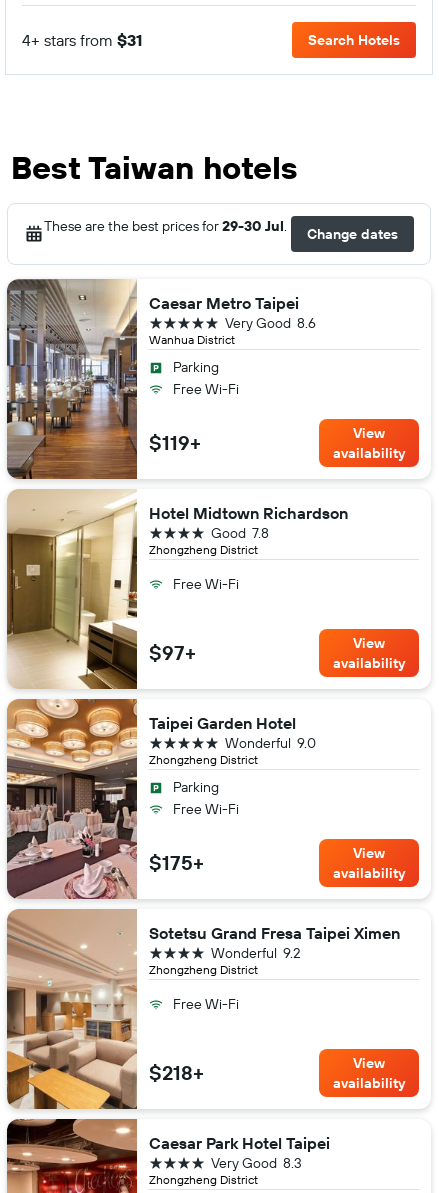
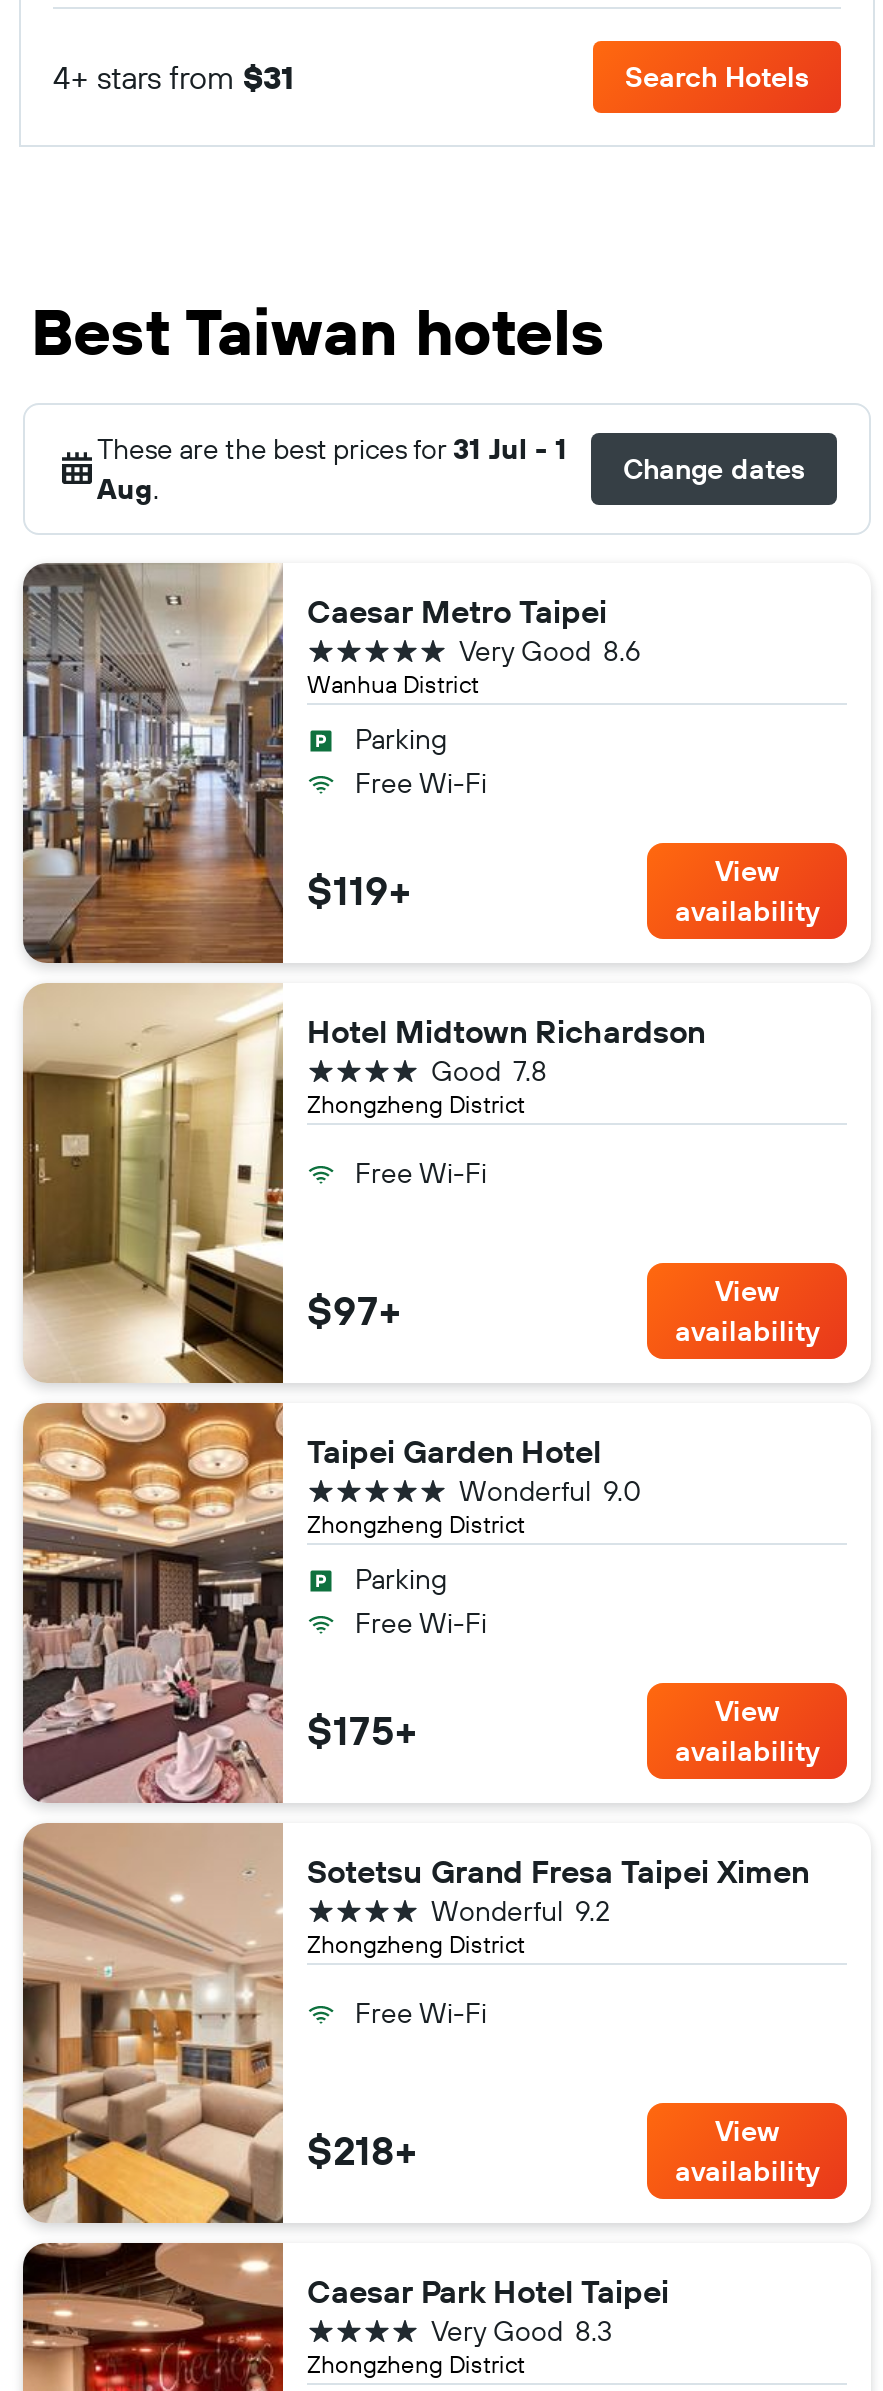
[44,217,287,235] These are the best prices for29-30 Jul. -> [97,431,567,507] These are the best prices for 31 Jul - 1 | Aug.

